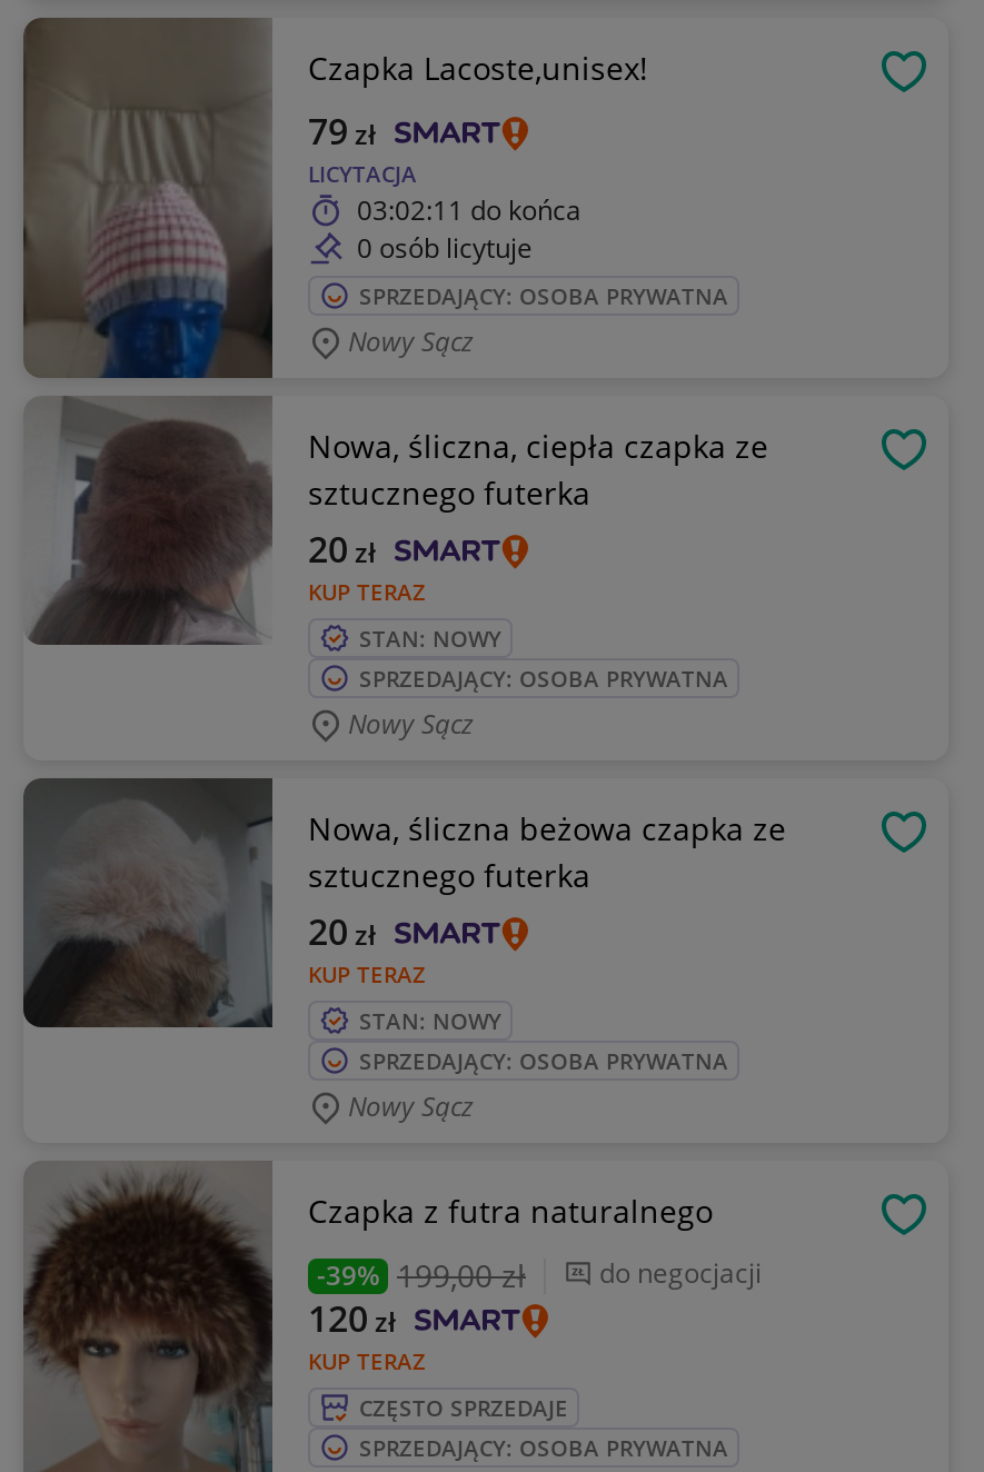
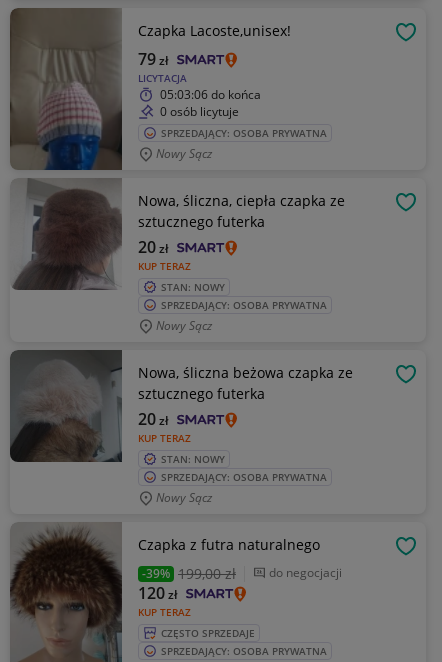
[357,191,582,229] 03:02:11 do końca -> [160,86,261,103] 05:03:06 do końca

